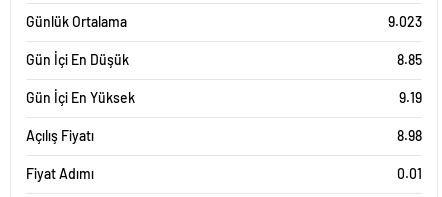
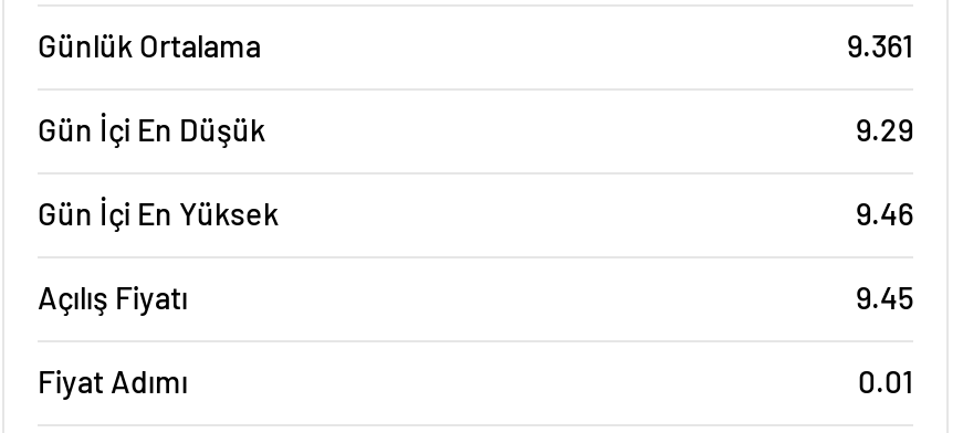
[388,13,422,30] 9.023 -> [847,27,913,64] 9.361
[397,51,422,68] 8.85 -> [856,110,913,148] 9.29
[399,89,422,106] 9.19 -> [856,194,913,232] 9.46
[397,127,422,144] 8.98 -> [856,278,913,316] 9.45

